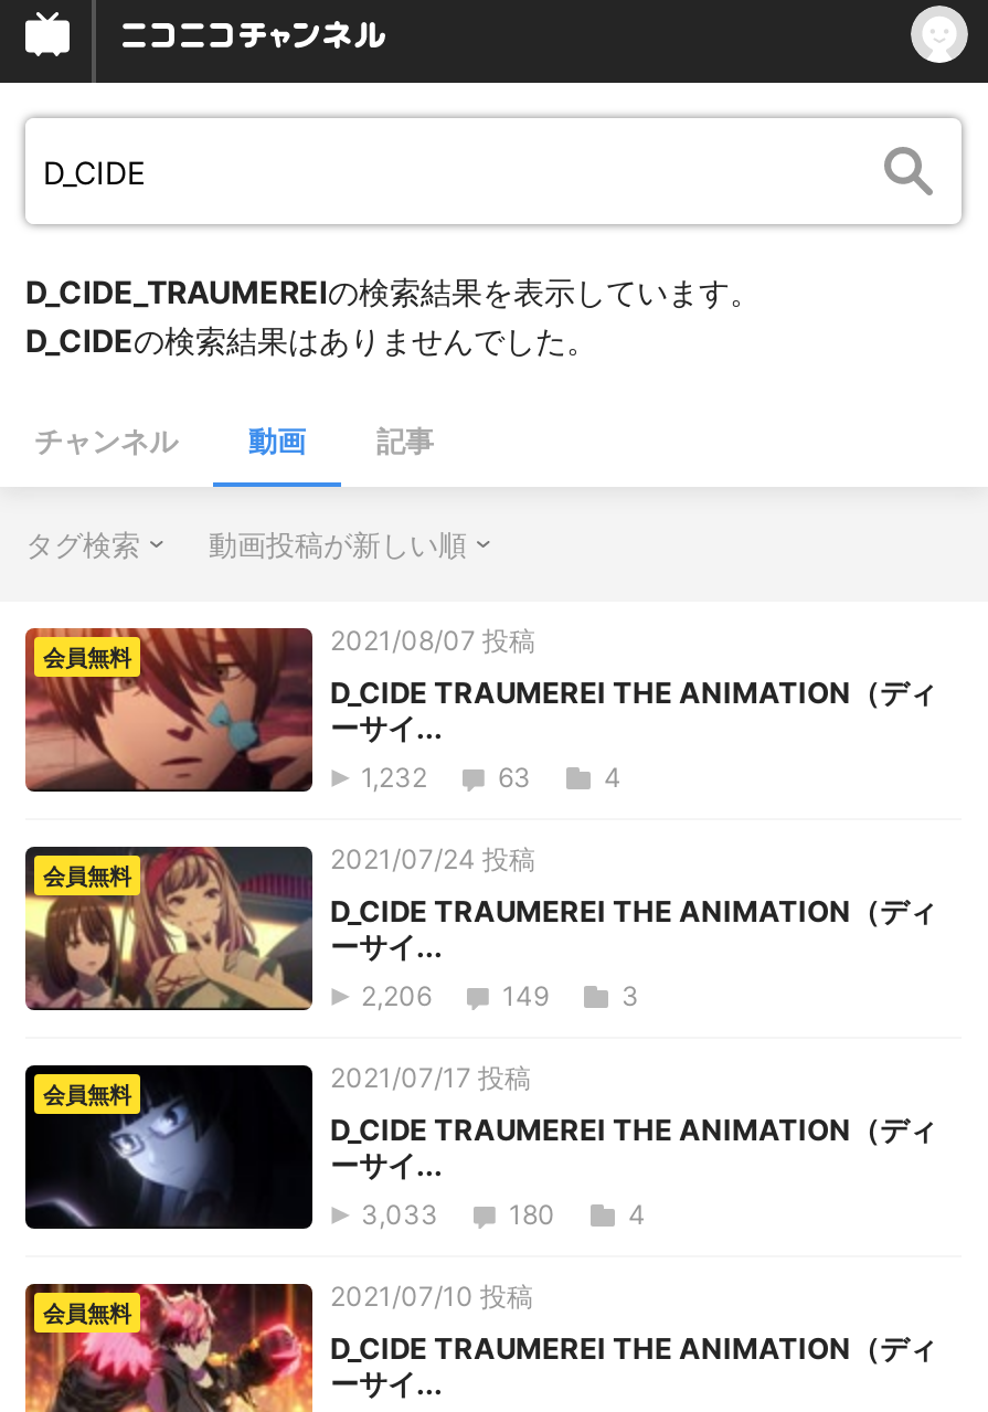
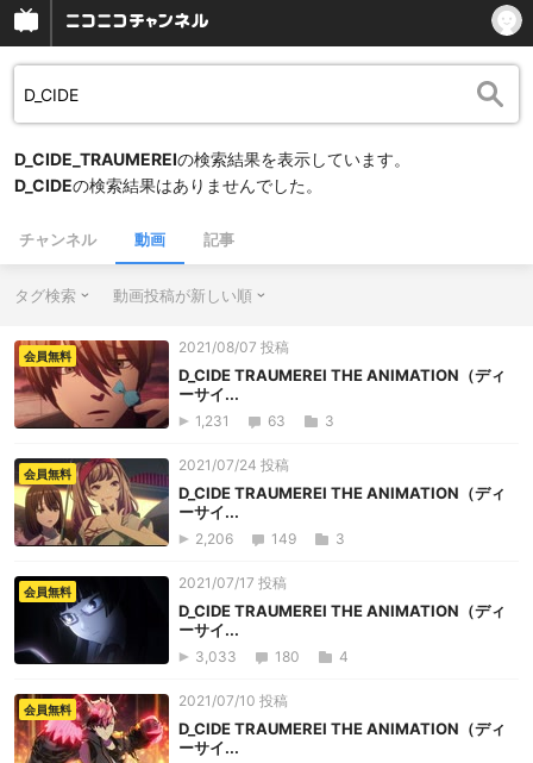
[361,761,427,794] 1,232 -> [195,412,230,430] 1,231
[604,761,622,794] 4 -> [325,412,334,430] 3

